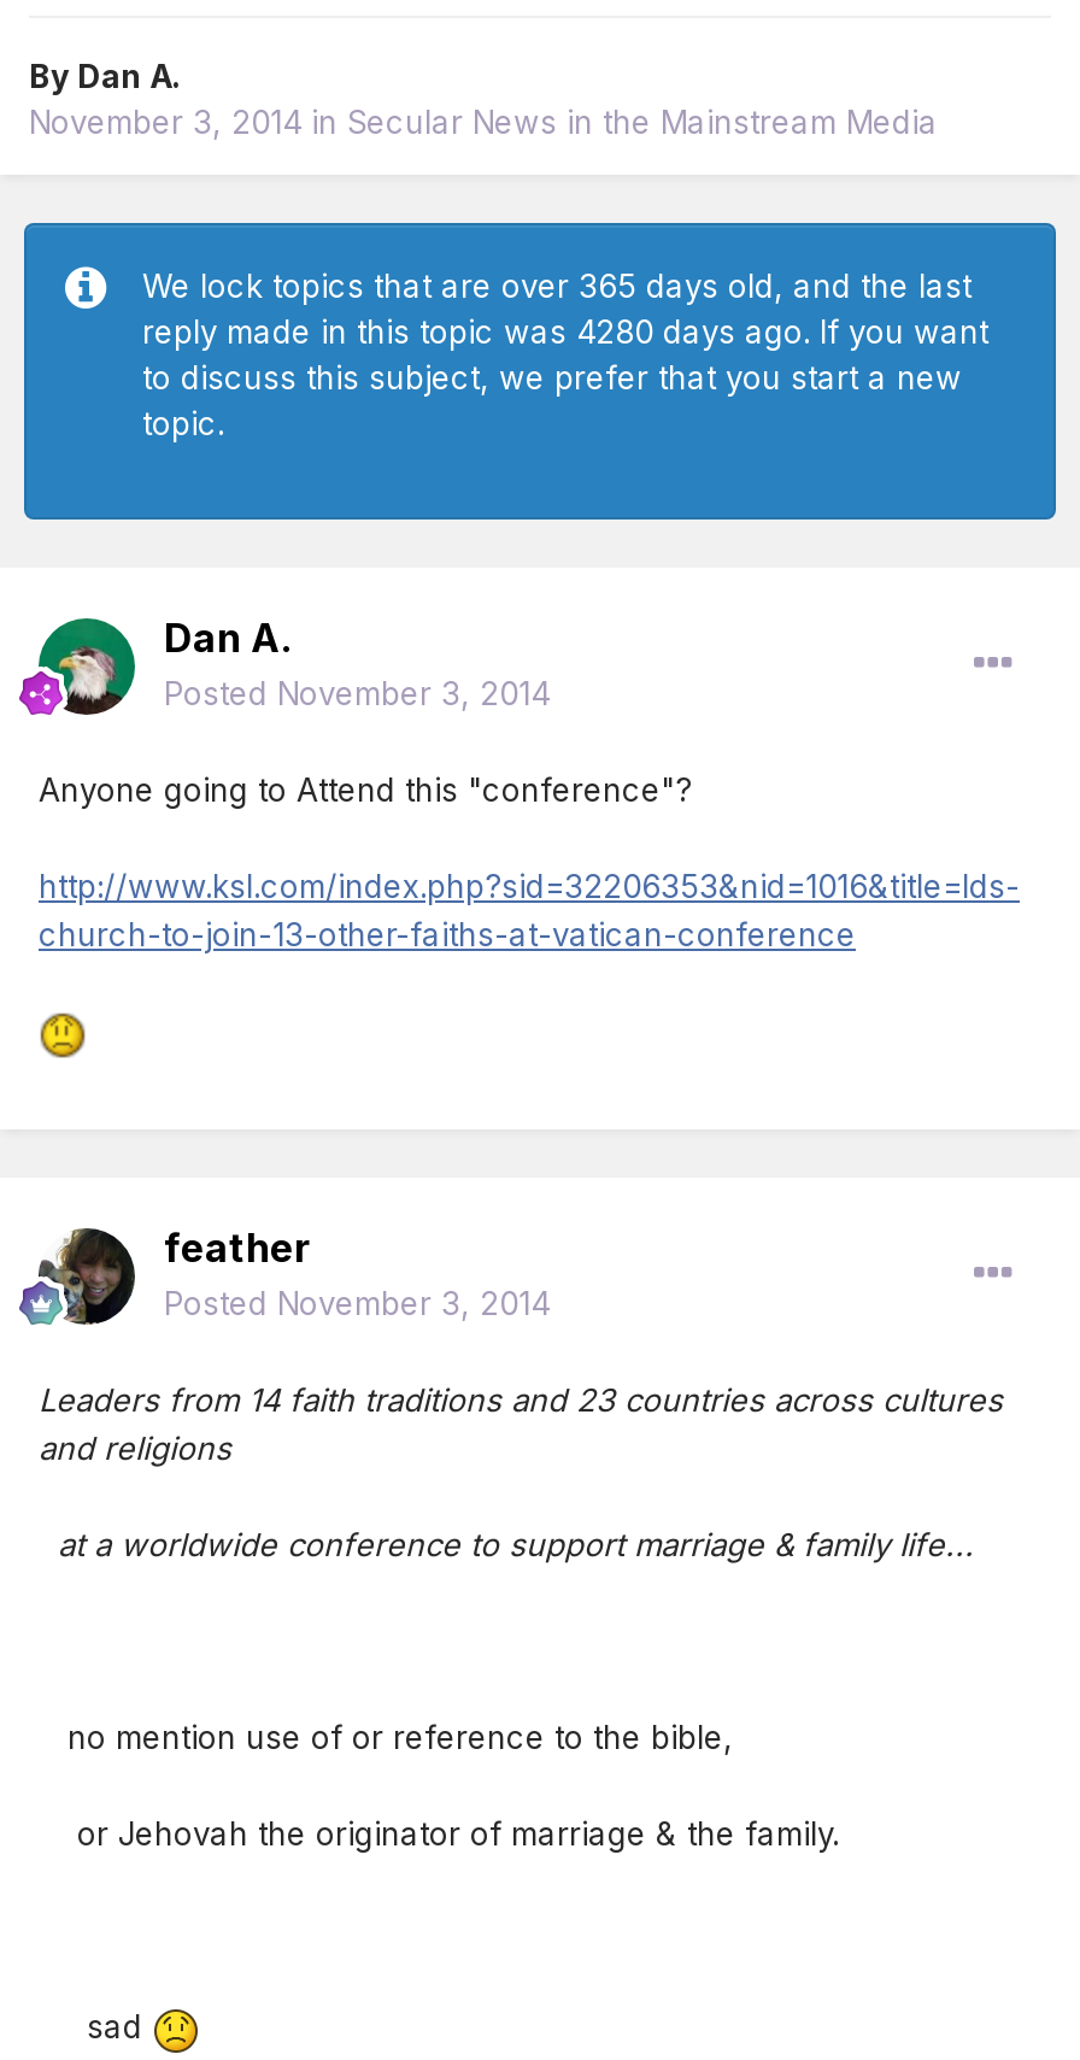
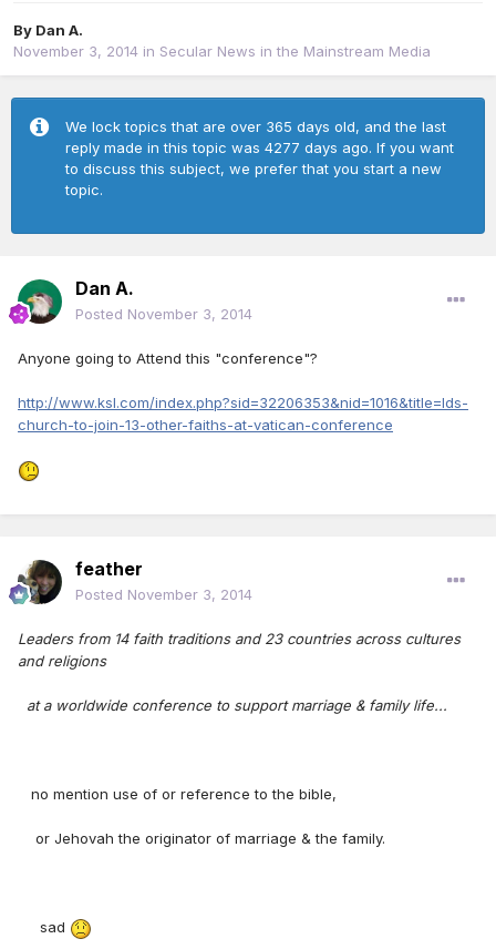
[142,313,988,352] reply made in this topic was 4280 days ago. If you want -> [65,139,454,157] reply made in this topic was 4277 days ago. If you want

